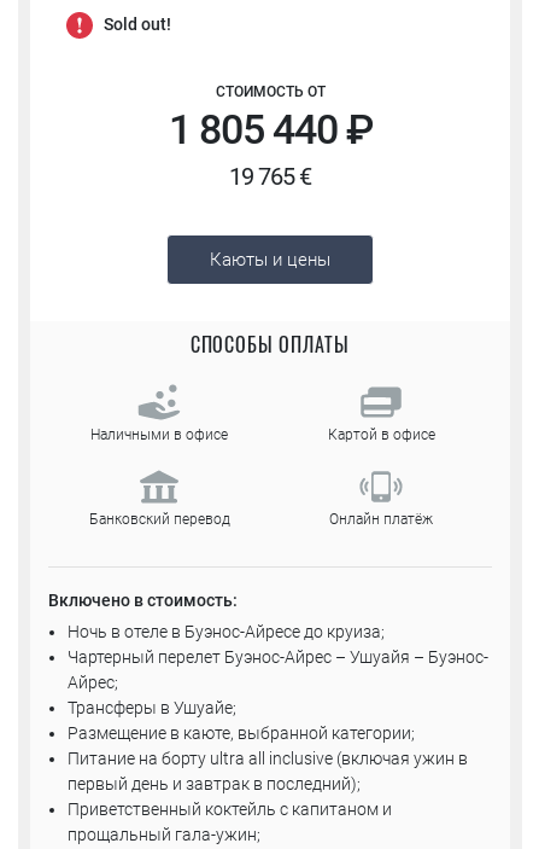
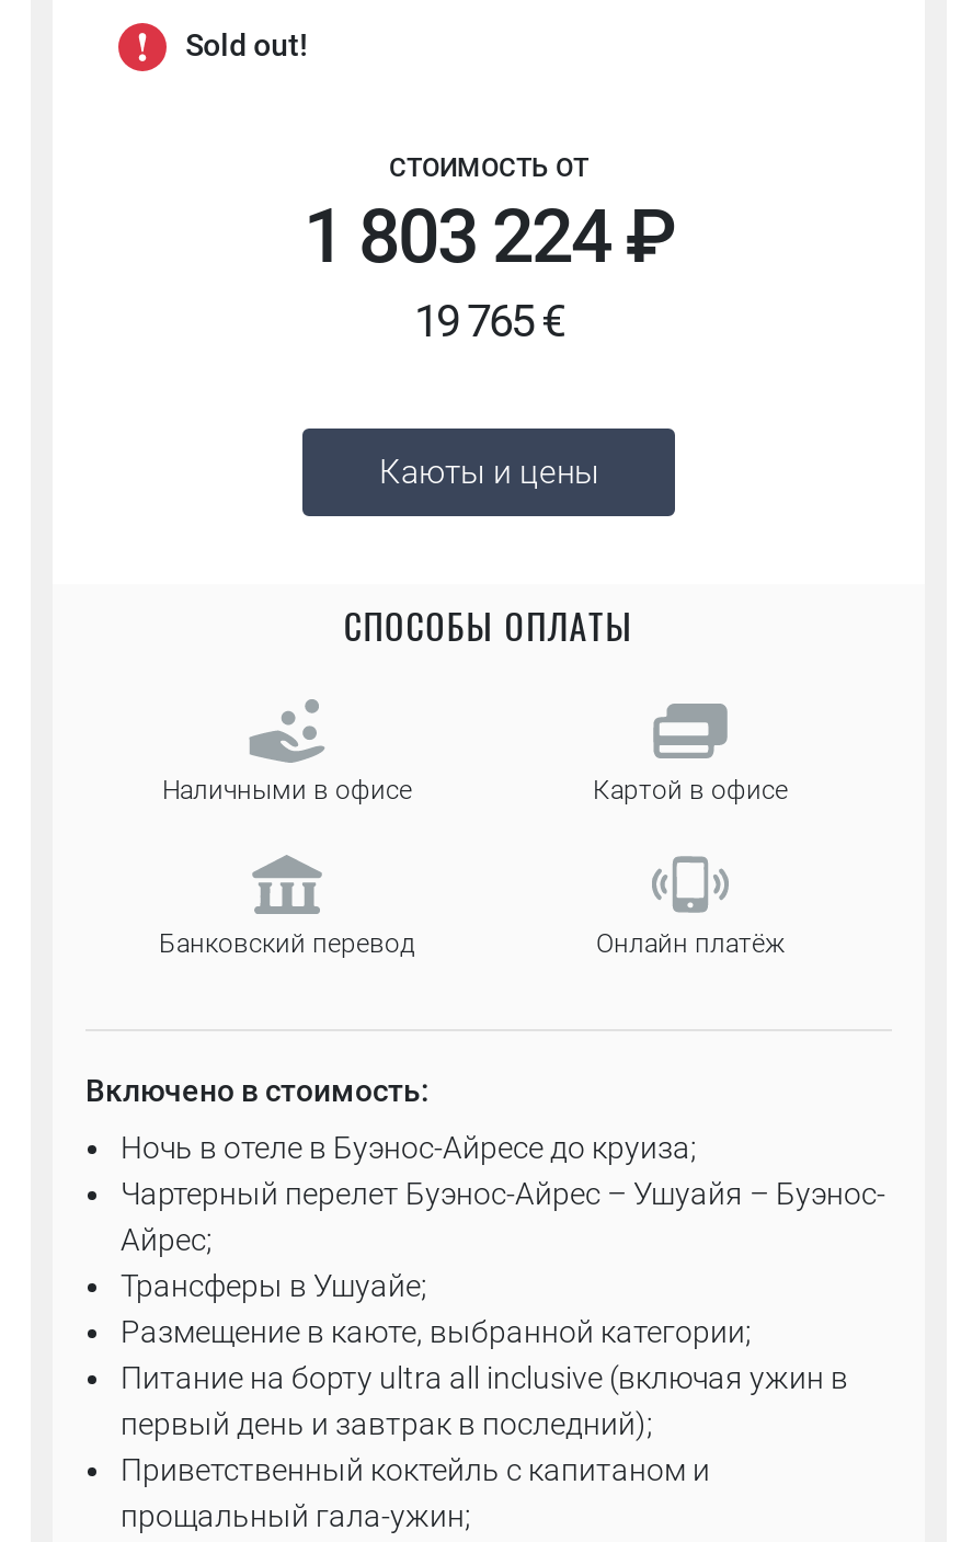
[168,105,372,154] 1 805 440 ₽ -> [304,192,674,280] 1 803 224 ₽

